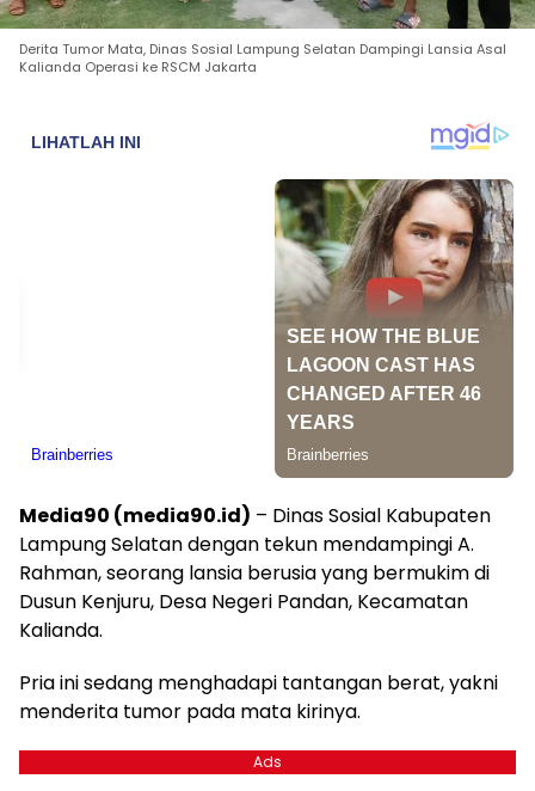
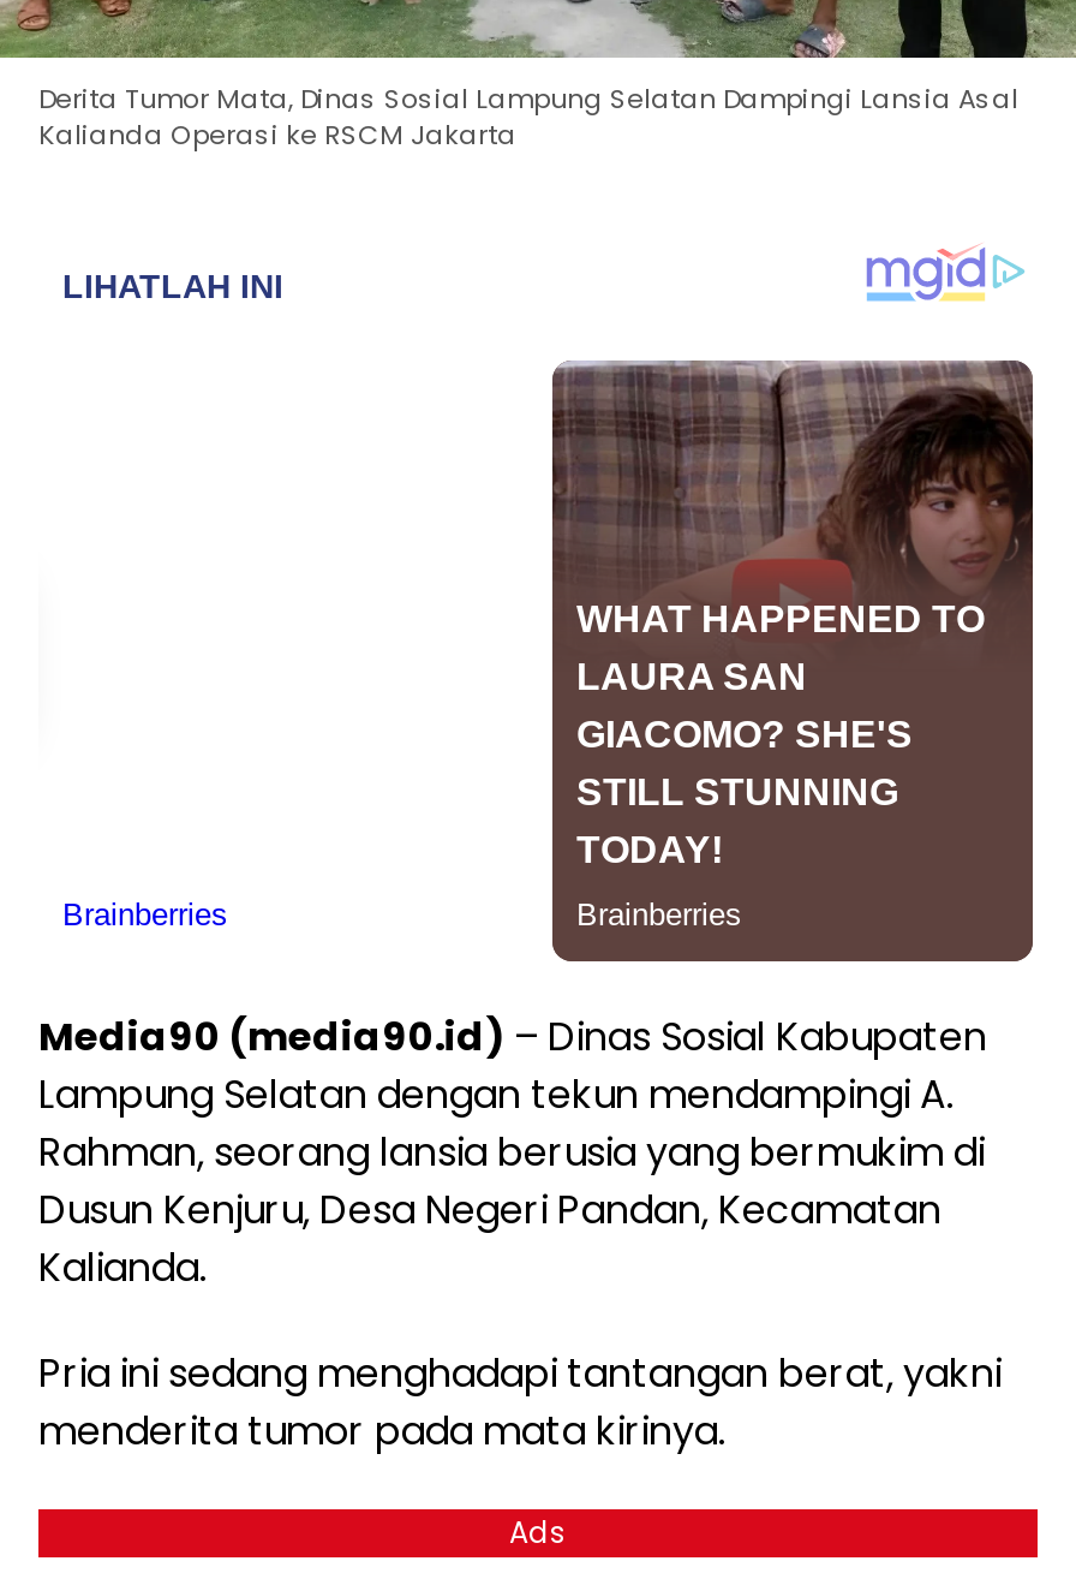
[273,178,515,478] [image] -> [550,361,1033,959] [image]

